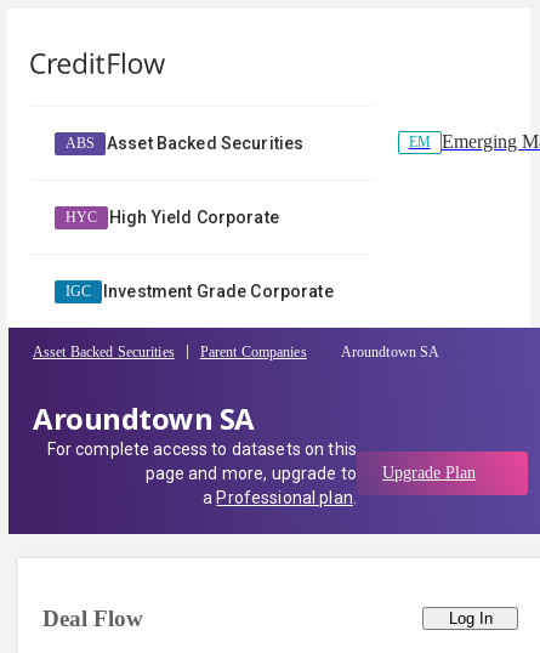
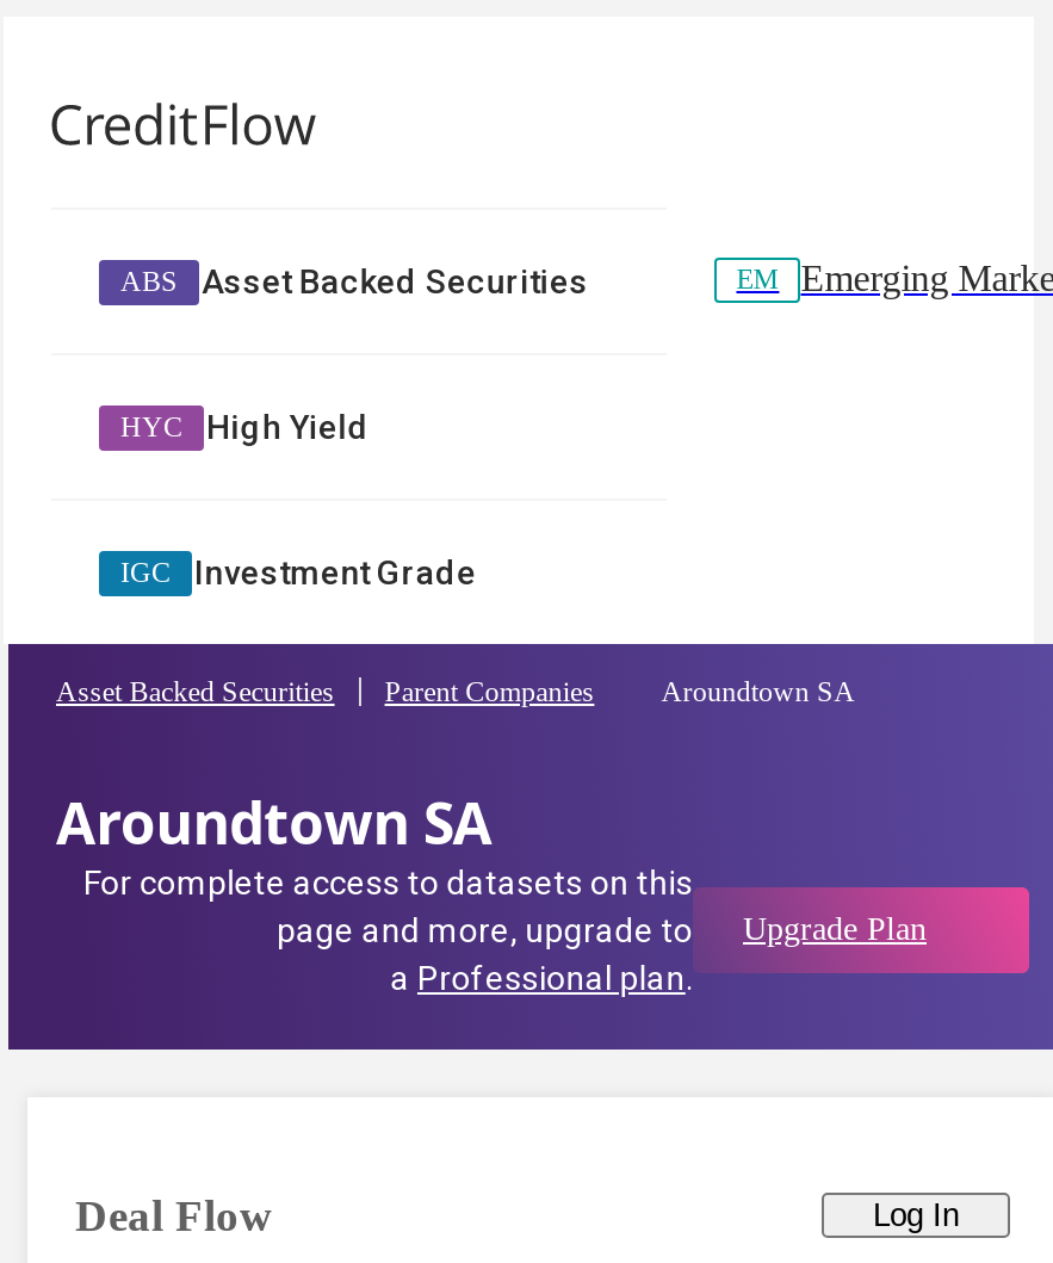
[109,208,279,227] High Yield Corporate -> [206,408,369,446] High Yield
[103,282,333,301] Investment Grade Corporate -> [194,553,476,592] Investment Grade

